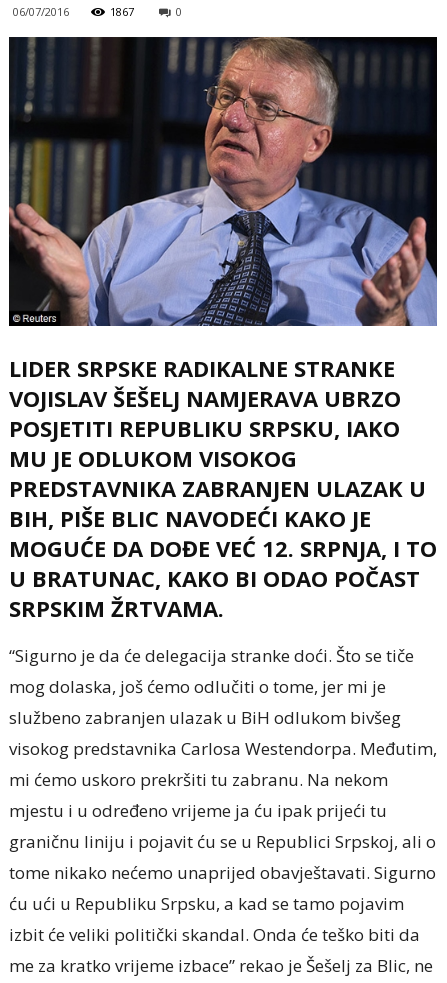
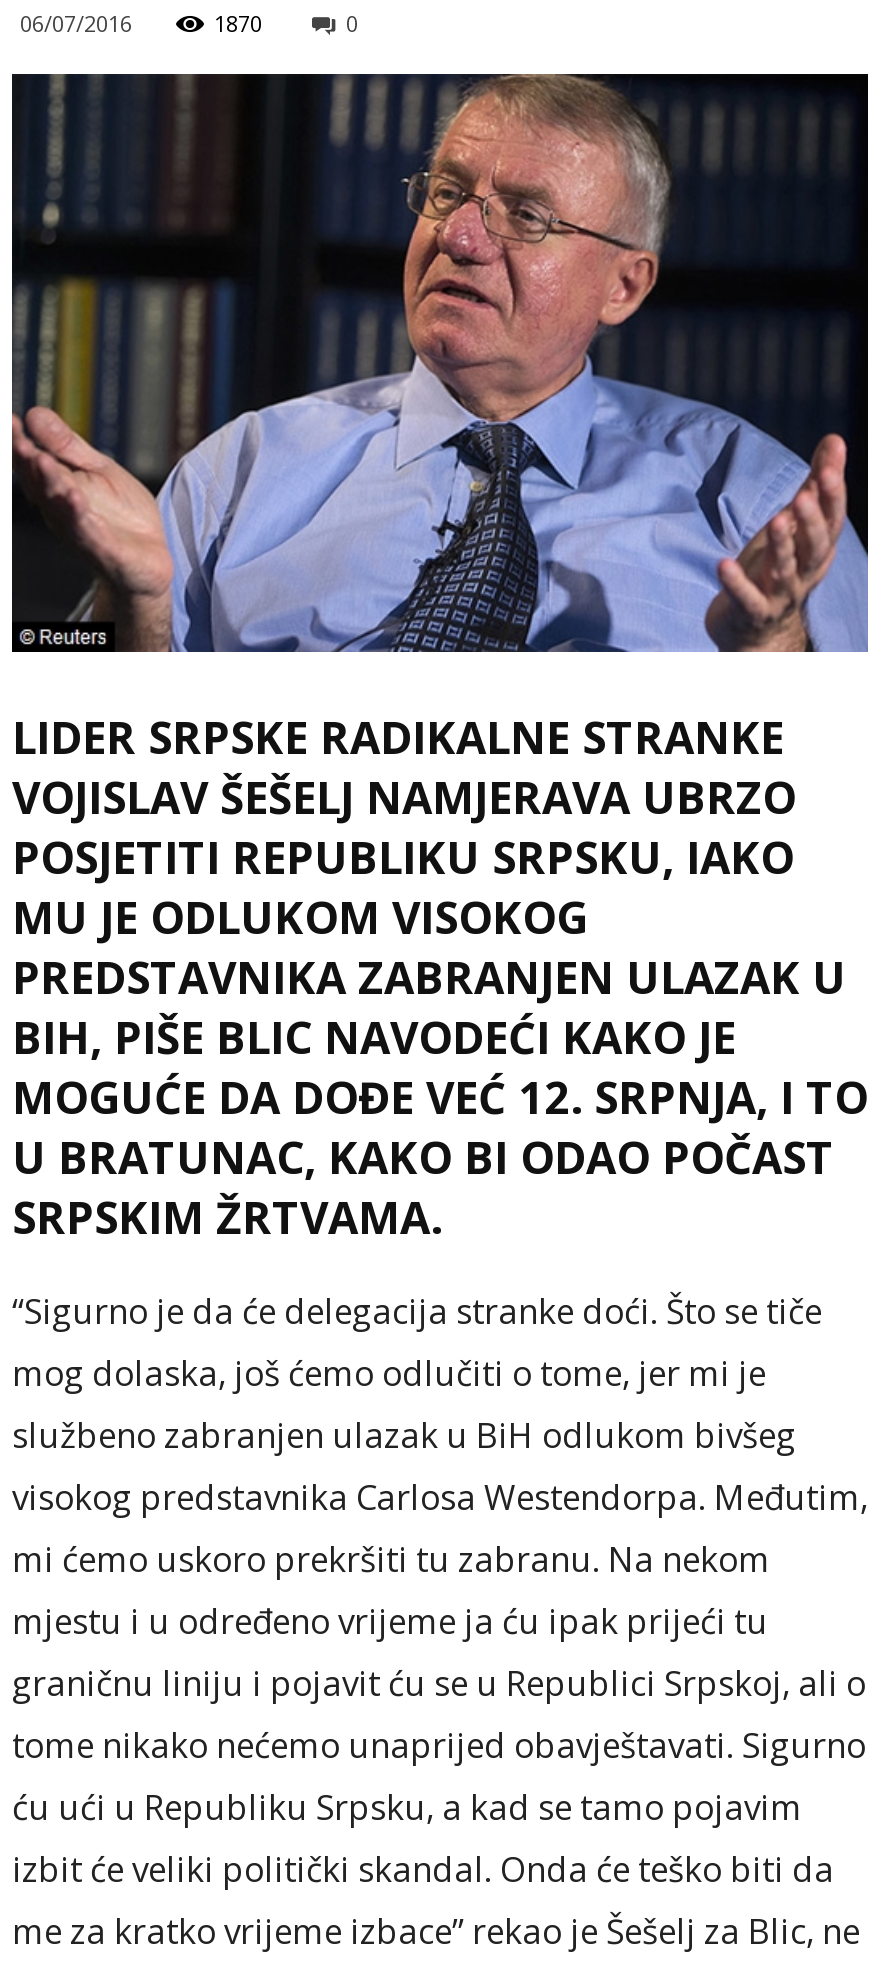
[110,4,134,19] 1867 -> [214,8,262,38] 1870

